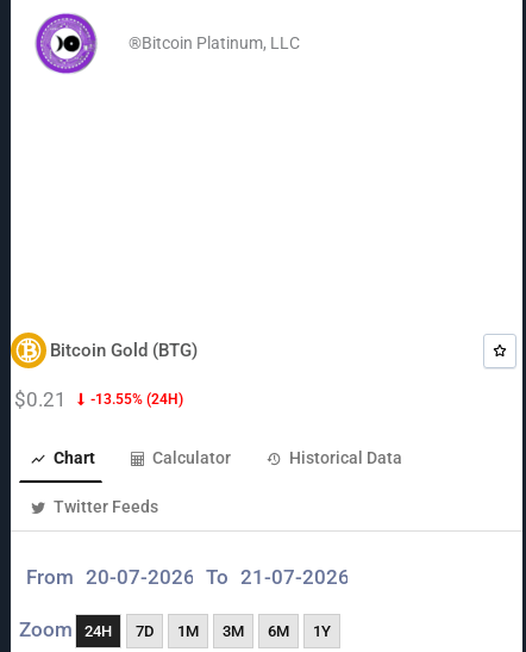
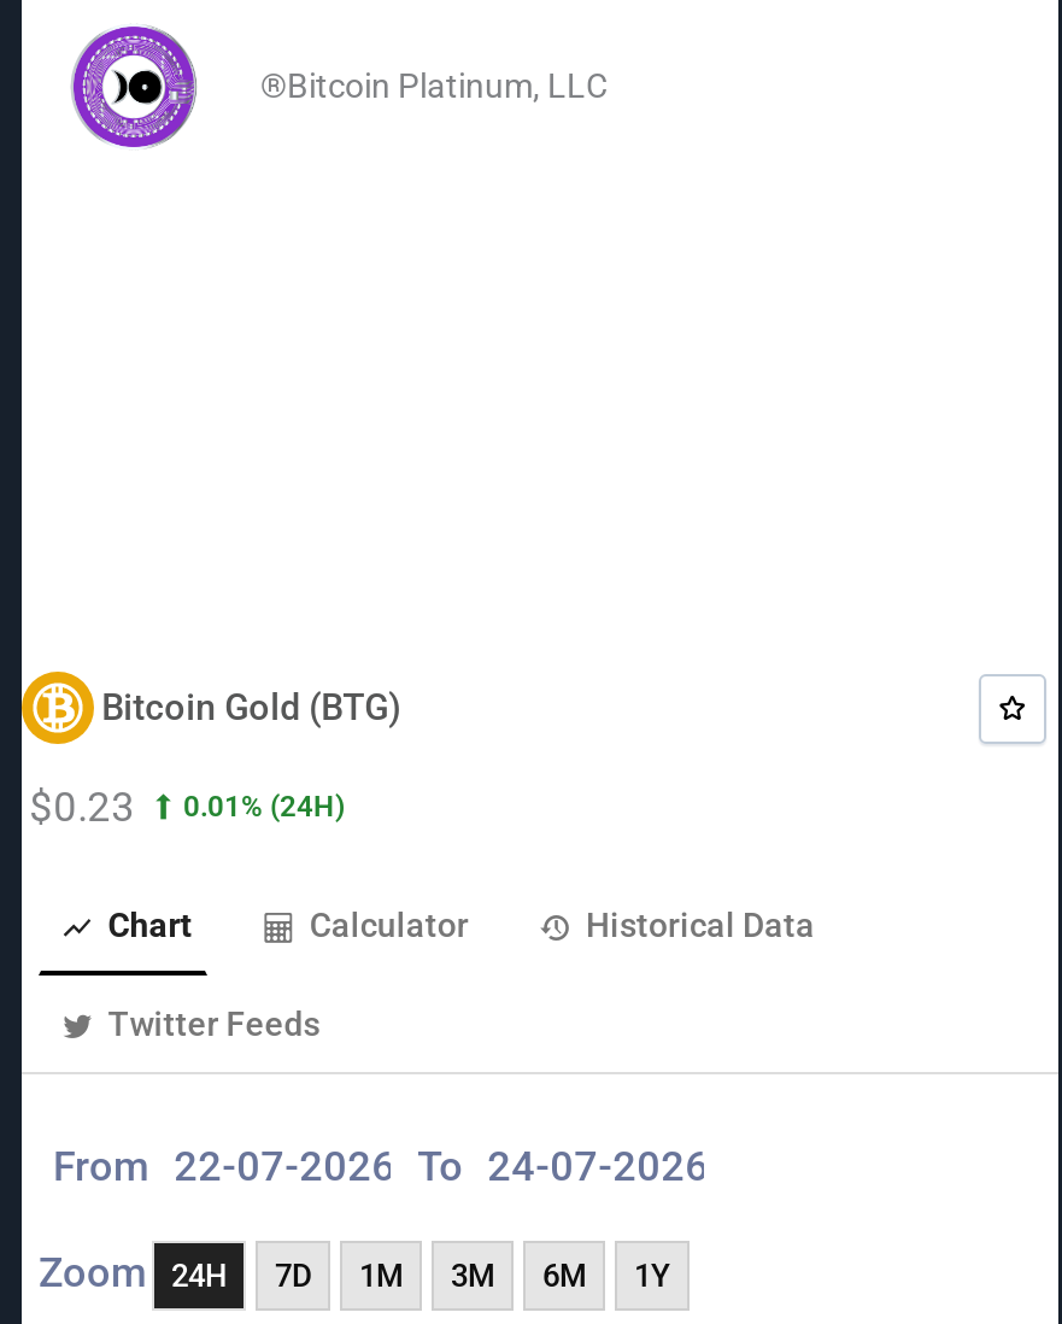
[15,387,67,411] $0.21 -> [29,783,135,831] $0.23
[90,391,183,408] -13.55% (24H) -> [183,790,345,824] 0.01% (24H)

